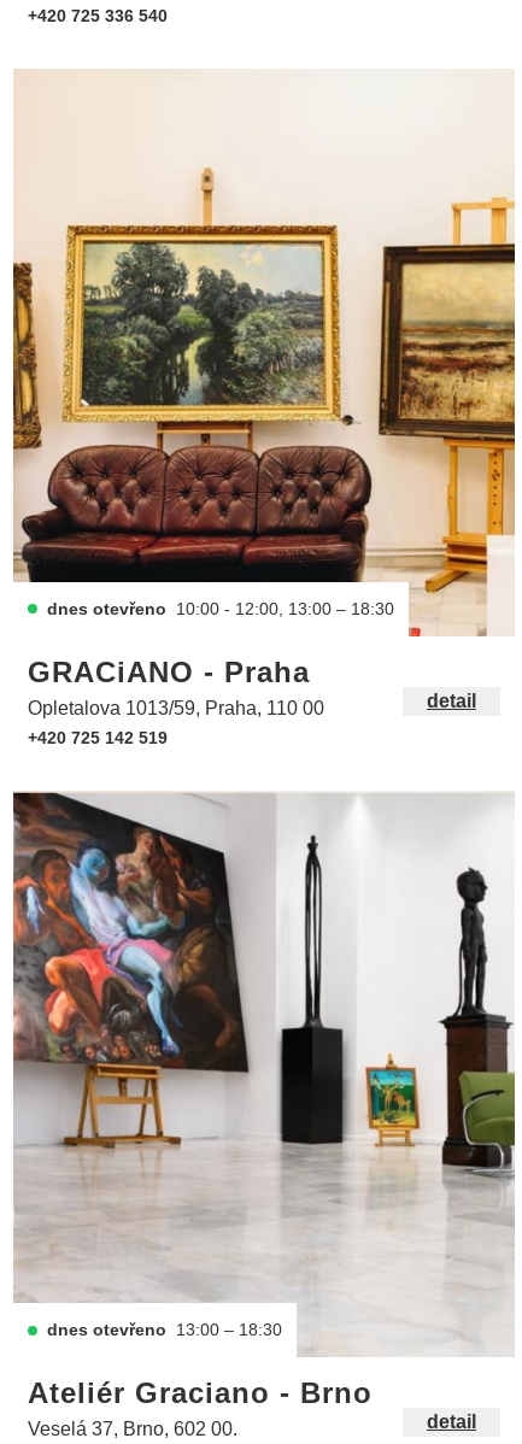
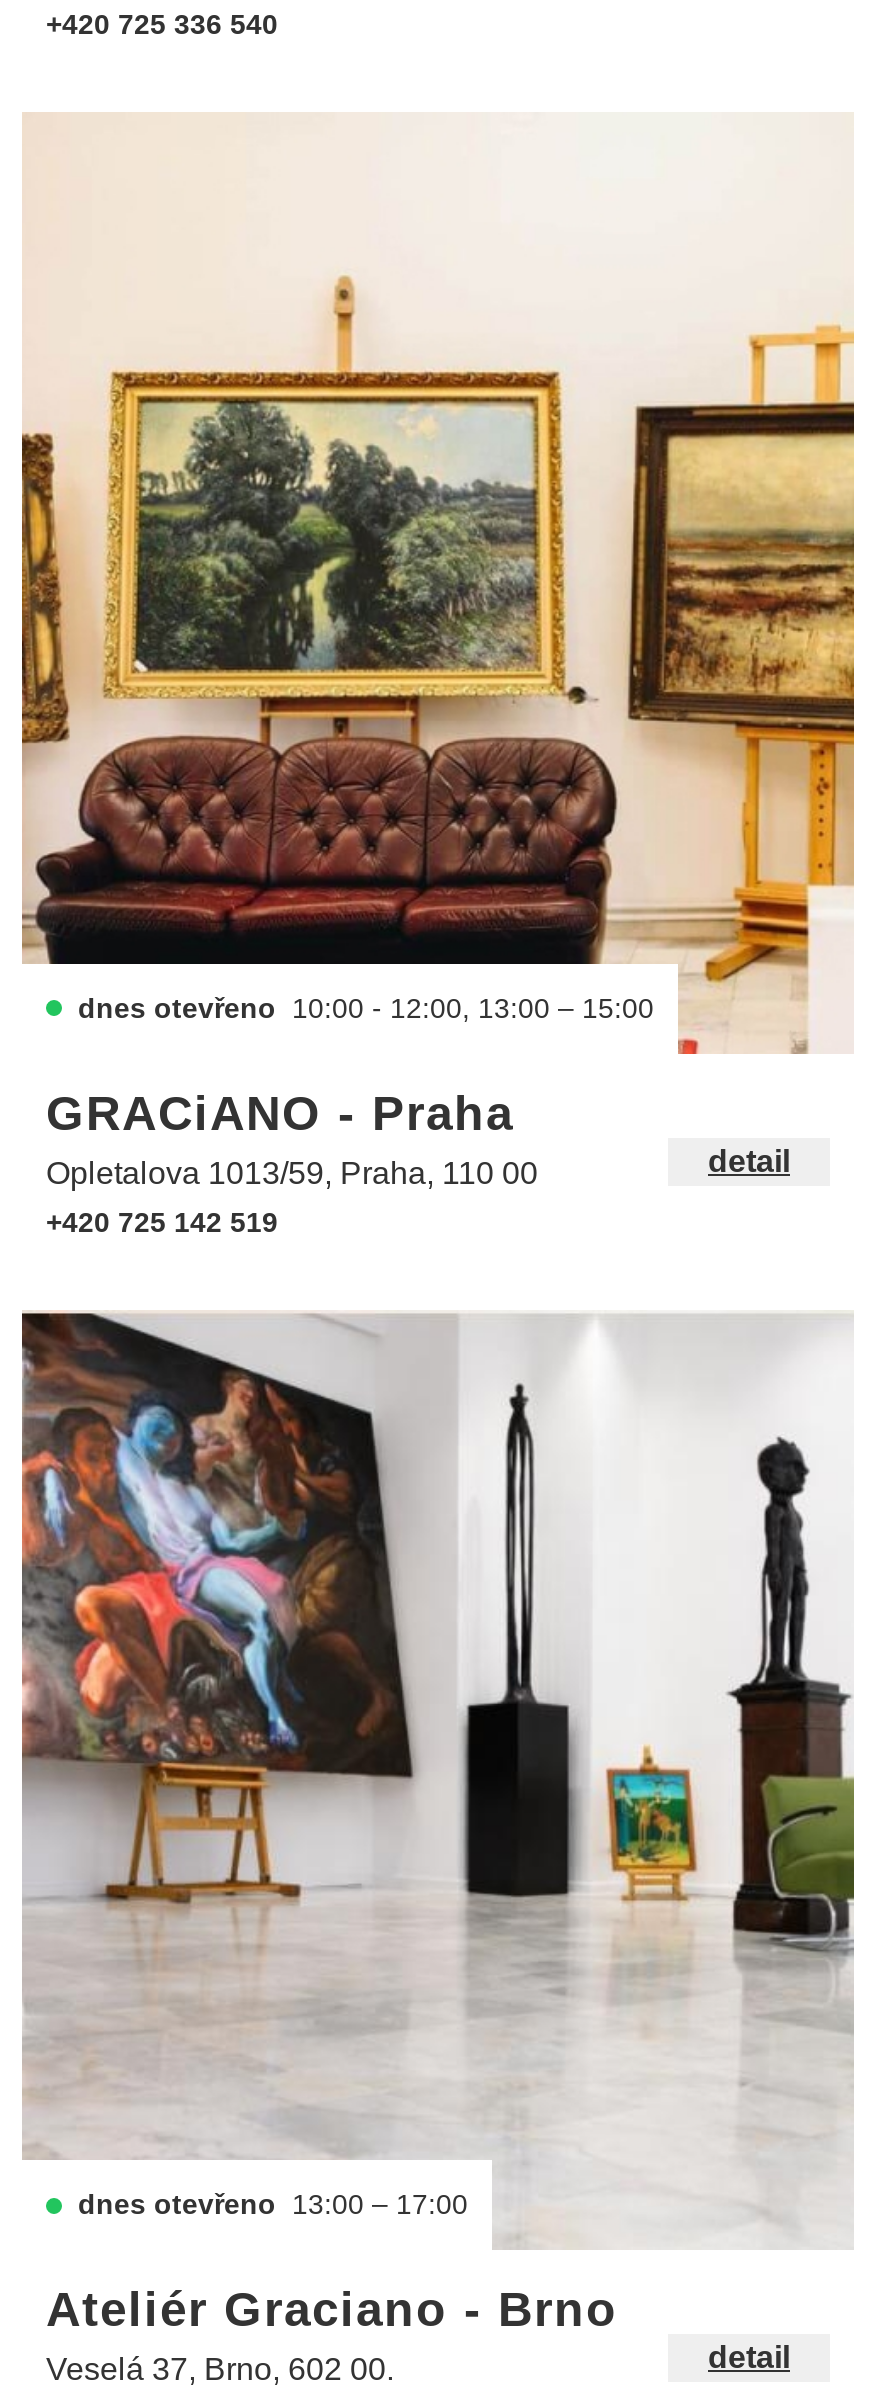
[47,599,394,618] dnes otevřeno 10:00 - 12:00, 13:00 – 18:30 -> [78,991,654,1023] dnes otevřeno 10:00 - 12:00, 13:00 – 15:00
[47,1320,282,1339] dnes otevřeno 13:00 – 18:30 -> [78,2188,468,2220] dnes otevřeno 13:00 – 17:00

